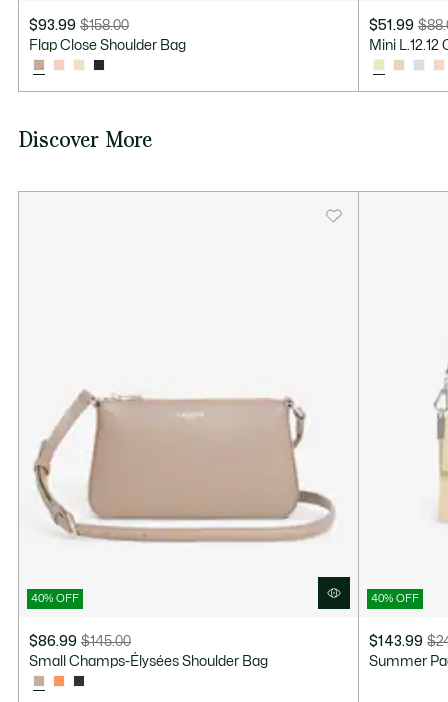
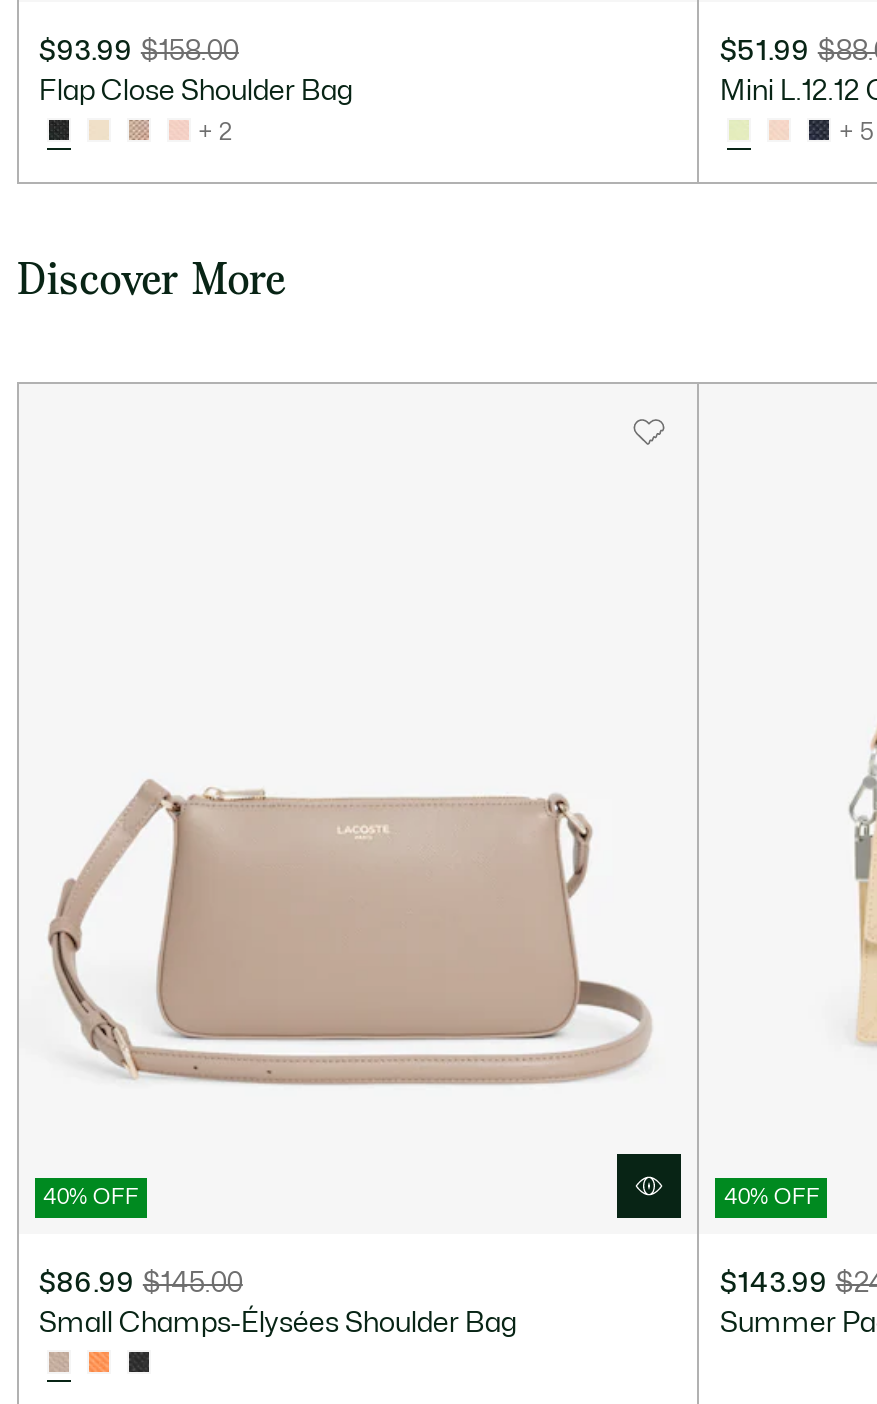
none -> [199,119,233,143] + 2
none -> [840,119,874,143] + 5

